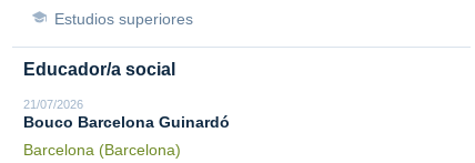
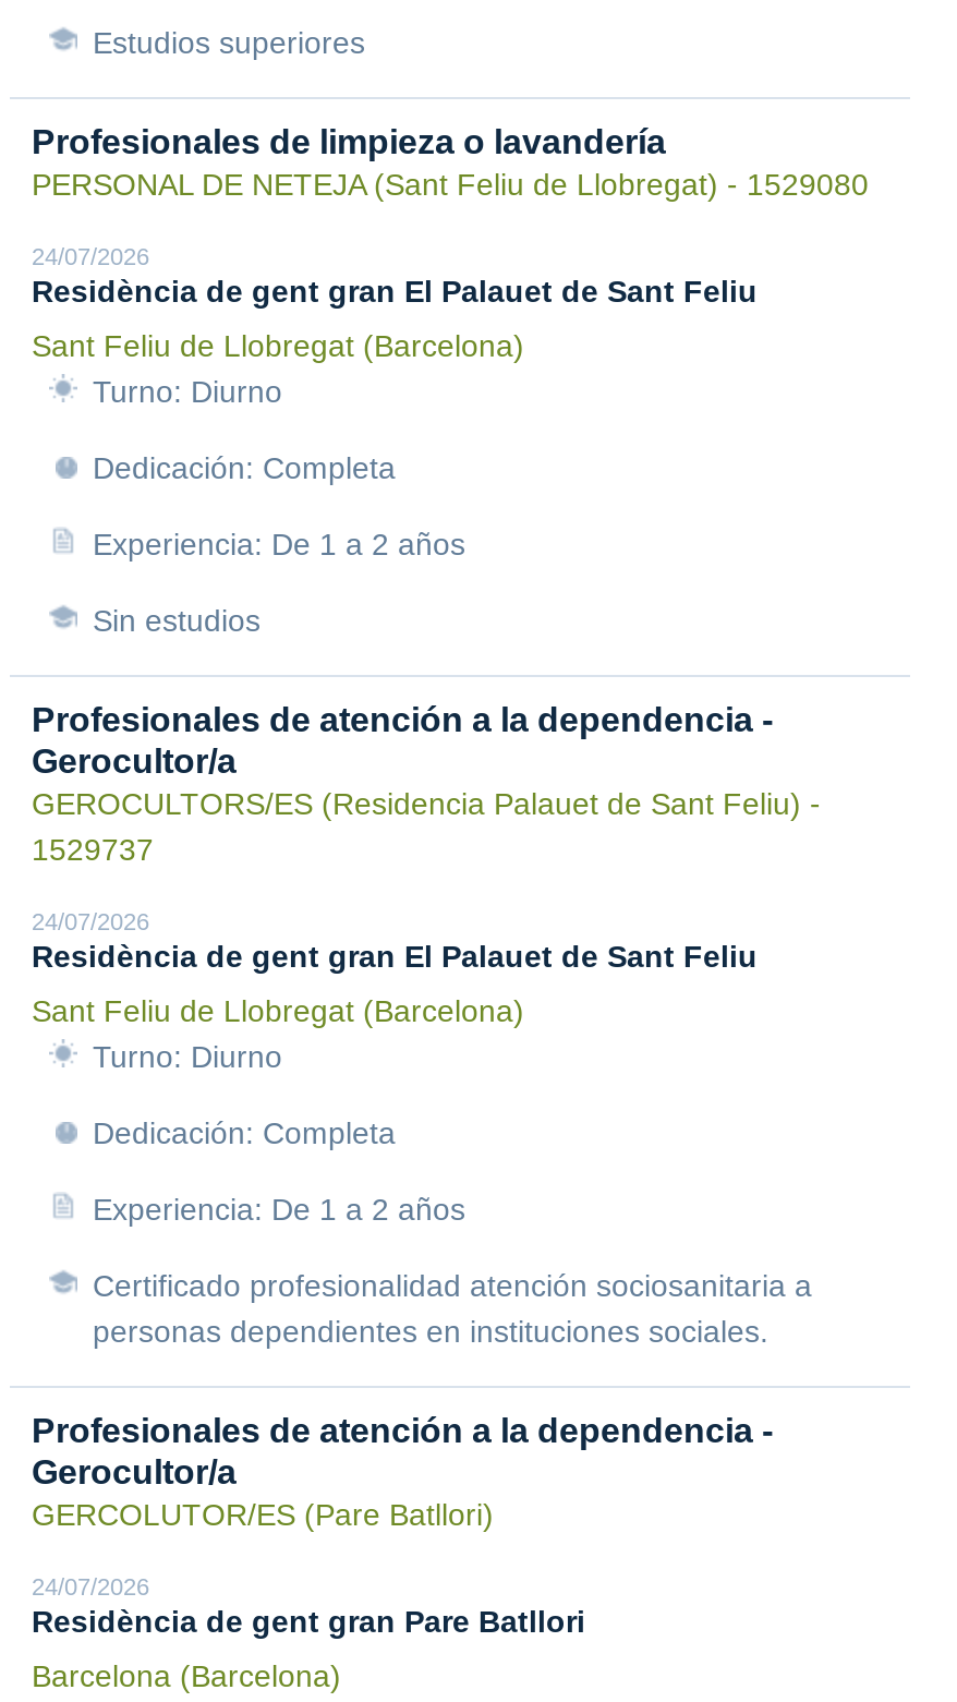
[23,60,230,131] Educador/a social | 21/07/2026 | Bouco Barcelona Guinardó -> [32,123,869,1639] Profesionales de limpieza o lavandería | PERSONAL DE NETEJA (Sant Feliu de Llobregat) - 1529080 | 24/07/2026 | Residència de gent gran El Palauet de Sant Feliu | Sant Feliu de Llobregat (Barcelona) | Turno: Diurno | Dedicación: Completa | Experiencia: De 1 a 2 años | Sin estudios | Profesionales de atención a la dependencia - | Gerocultor/a | GEROCULTORS/ES (Residencia Palauet de Sant Feliu) - | 1529737 | 24/07/2026 | Residència de gent gran El Palauet de Sant Feliu | Sant Feliu de Llobregat (Barcelona) | Turno: Diurno | Dedicación: Completa | Experiencia: De 1 a 2 años | Certificado profesionalidad atención sociosanitaria a | personas dependientes en instituciones sociales. | Profesionales de atención a la dependencia - | Gerocultor/a | GERCOLUTOR/ES (Pare Batllori) | 24/07/2026 | Residència de gent gran Pare Batllori

